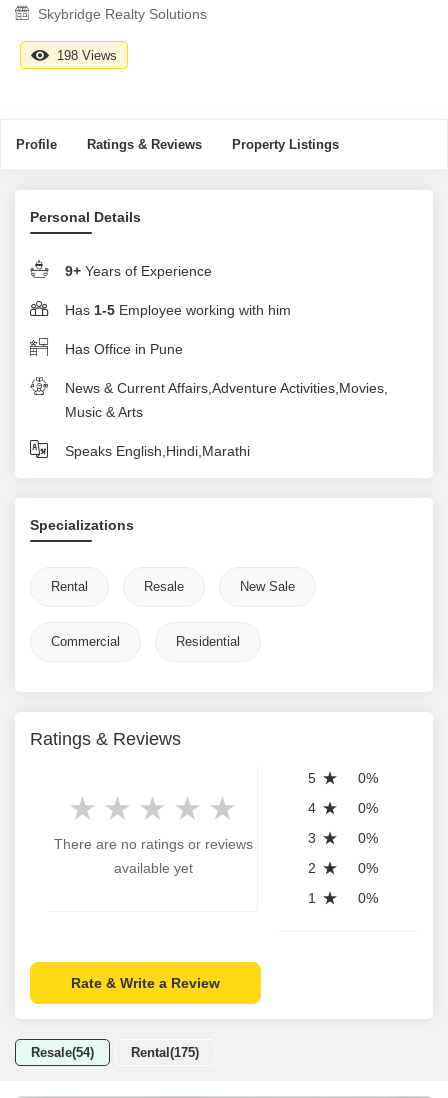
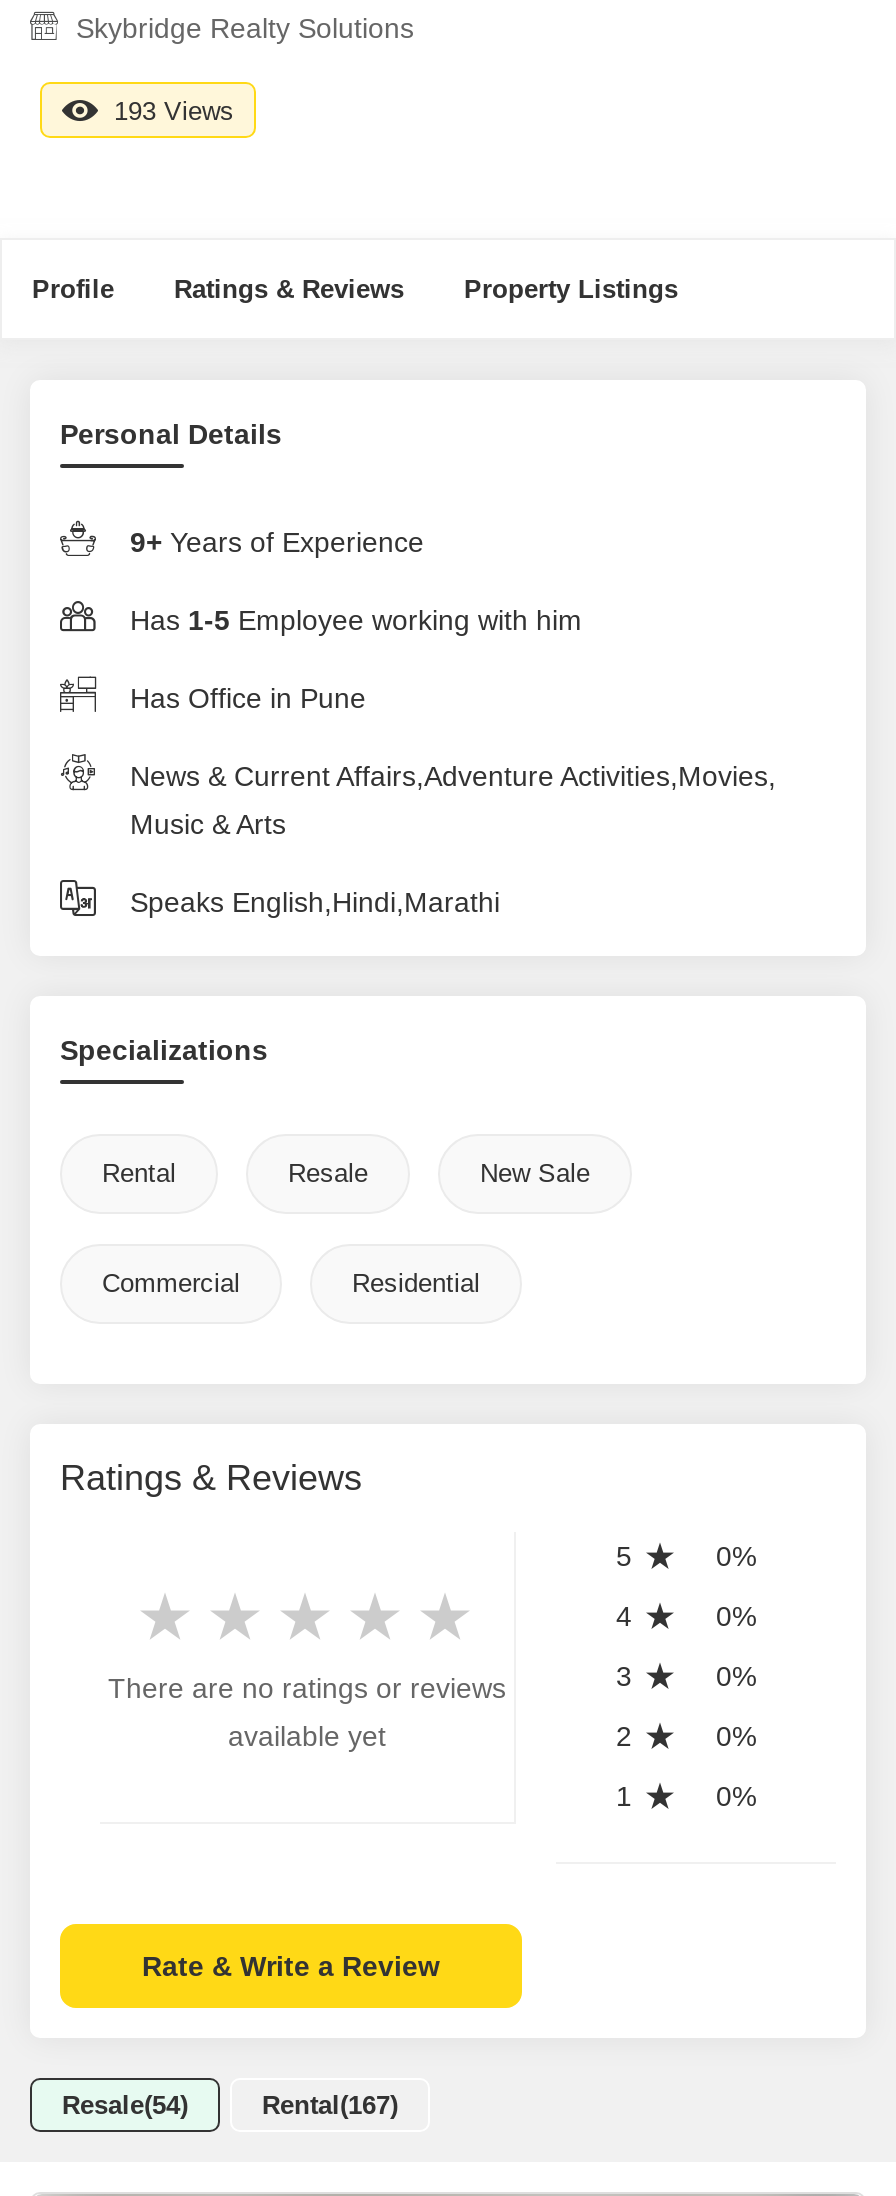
[57,47,117,62] 198 Views -> [114,95,234,125] 193 Views
[131,1045,199,1060] Rental(175) -> [262,2090,398,2120] Rental(167)

